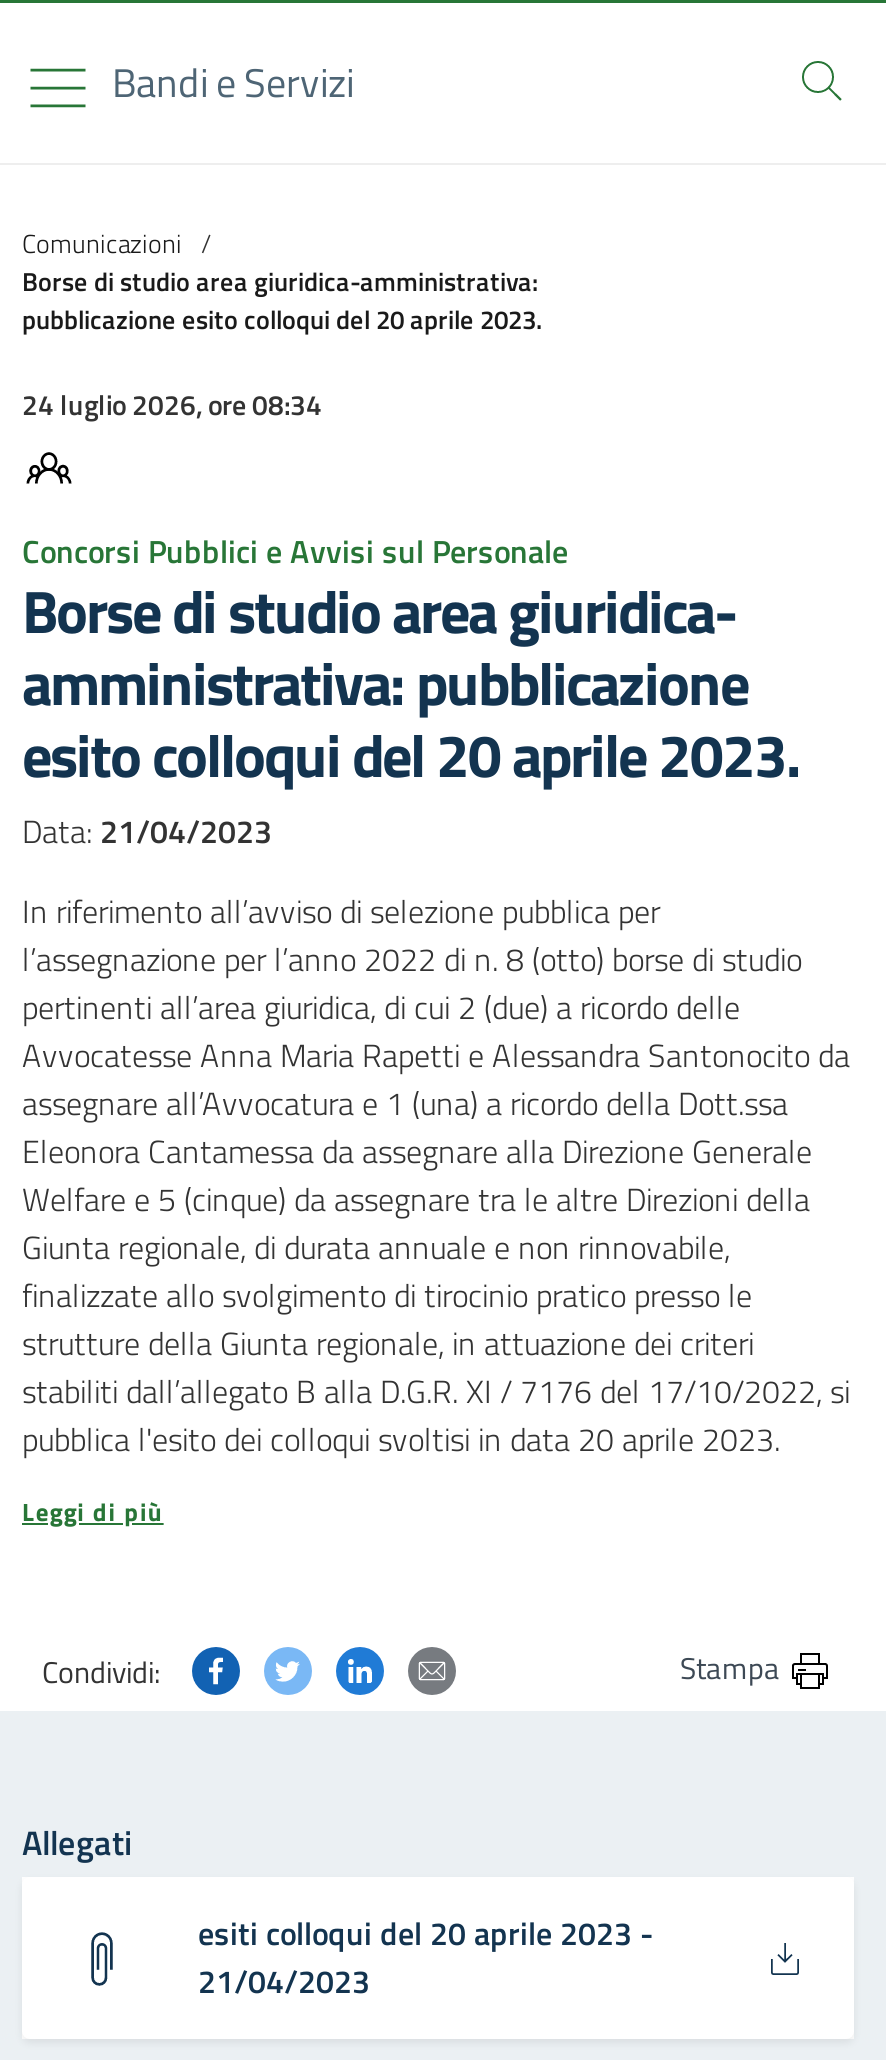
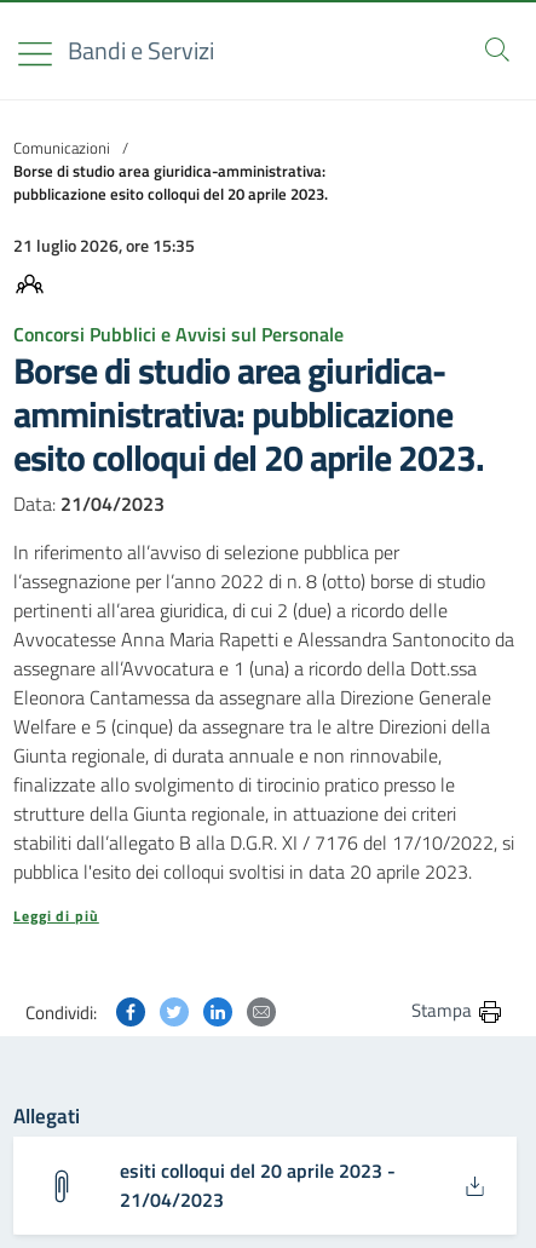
[22,383,322,425] 24 luglio 2026, ore 08:34 -> [13,232,195,258] 21 luglio 2026, ore 15:35

